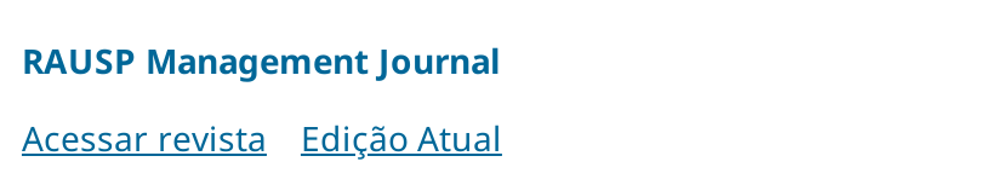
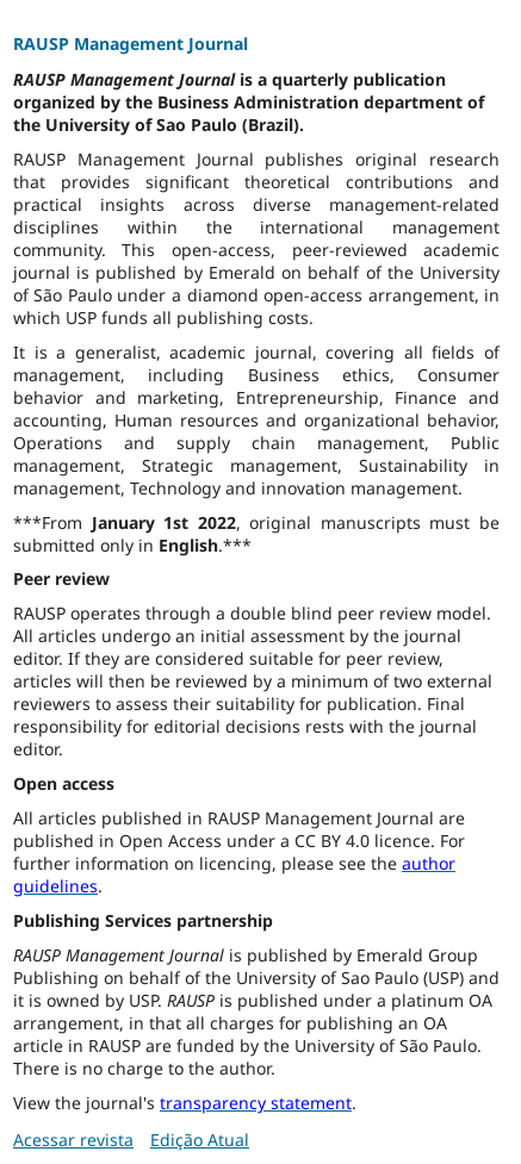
none -> [13,67,500,1114] RAUSP Management Journal is a quarterly publication | organized by the Business Administration department of | the University of Sao Paulo (Brazil). | RAUSP Management Journal publishes original research | that provides significant theoretical contributions and | practical insights across diverse management-related | disciplines within the international management | community. This open-access, peer-reviewed academic | journal is published by Emerald on behalf of the University | of São Paulo under a diamond open-access arrangement, in | which USP funds all publishing costs. | It is a generalist, academic journal, covering all fields of | management, including Business ethics, Consumer | behavior and marketing, Entrepreneurship, Finance and | accounting, Human resources and organizational behavior, | Operations and supply chain management, Public | management, Strategic management, Sustainability in | management, Technology and innovation management. | ***From January 1st 2022, original manuscripts must be | submitted only in English.*** | Peer review | RAUSP operates through a double blind peer review model. | All articles undergo an initial assessment by the journal | editor. If they are considered suitable for peer review, | articles will then be reviewed by a minimum of two external | reviewers to assess their suitability for publication. Final | responsibility for editorial decisions rests with the journal | editor. | Open access | All articles published in RAUSP Management Journal are | published in Open Access under a CC BY 4.0 licence. For | further information on licencing, please see the author | guidelines. | Publishing Services partnership | RAUSP Management Journal is published by Emerald Group | Publishing on behalf of the University of Sao Paulo (USP) and | it is owned by USP. RAUSP is published under a platinum OA | arrangement, in that all charges for publishing an OA | article in RAUSP are funded by the University of São Paulo. | There is no charge to the author. | View the journal's transparency statement.

